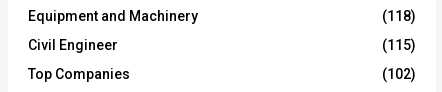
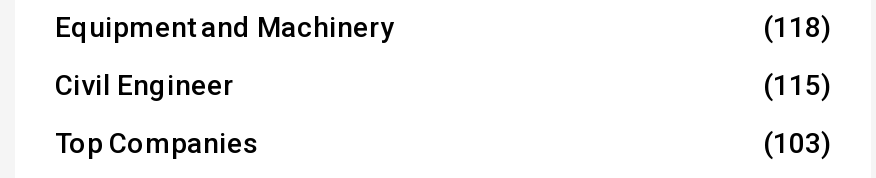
[382,66,416,82] (102) -> [763,128,831,160] (103)

